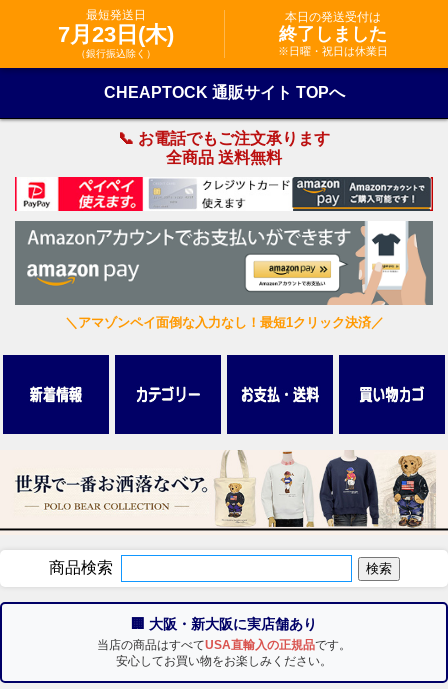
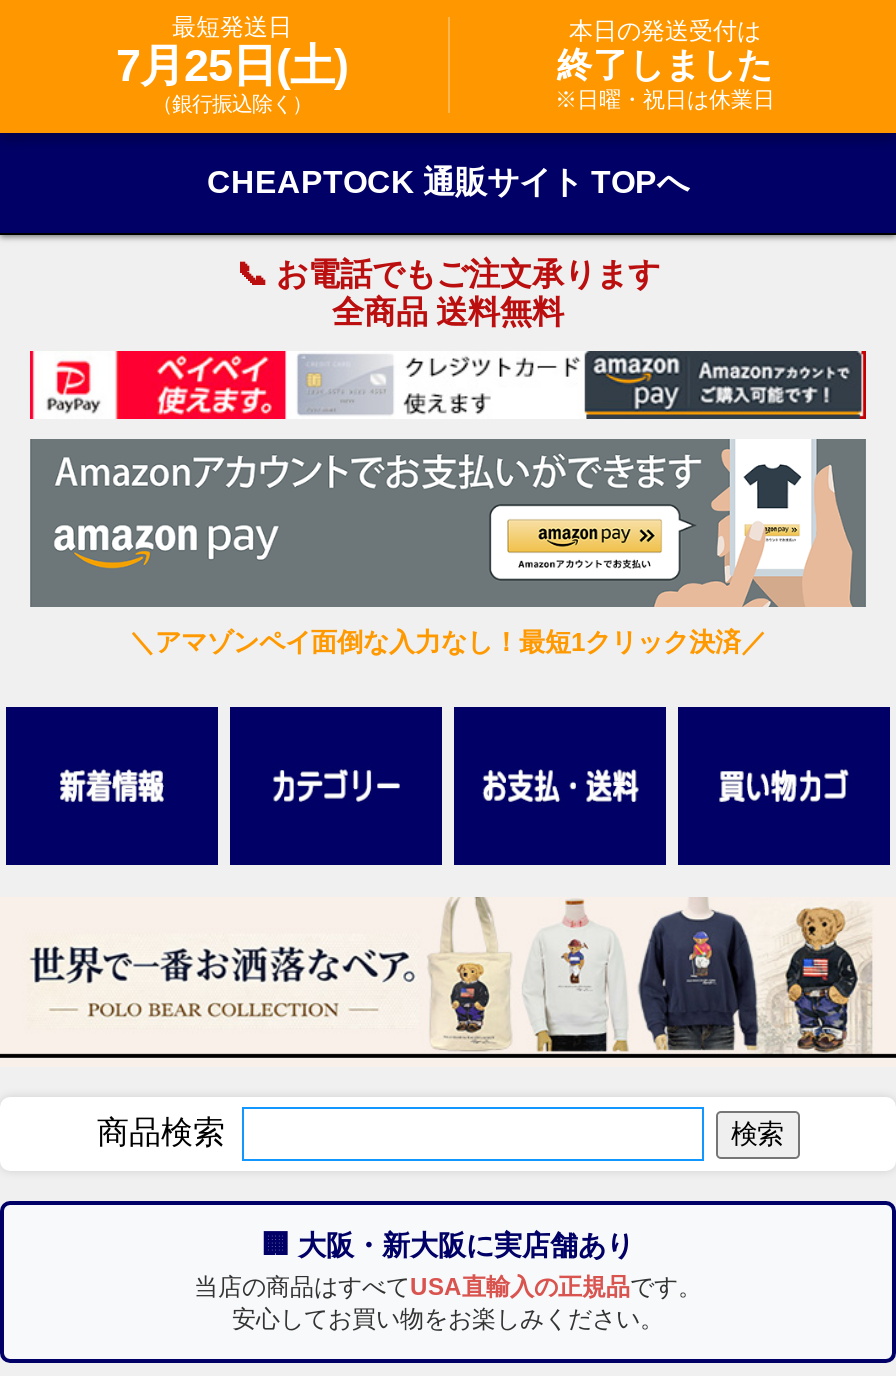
[58,22,174,47] 7月23日(木) -> [116,41,348,91] 7月25日(土)

